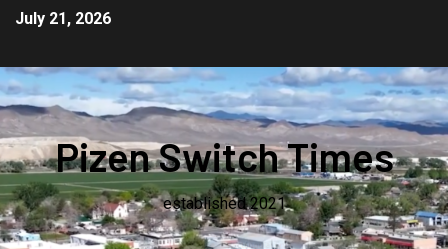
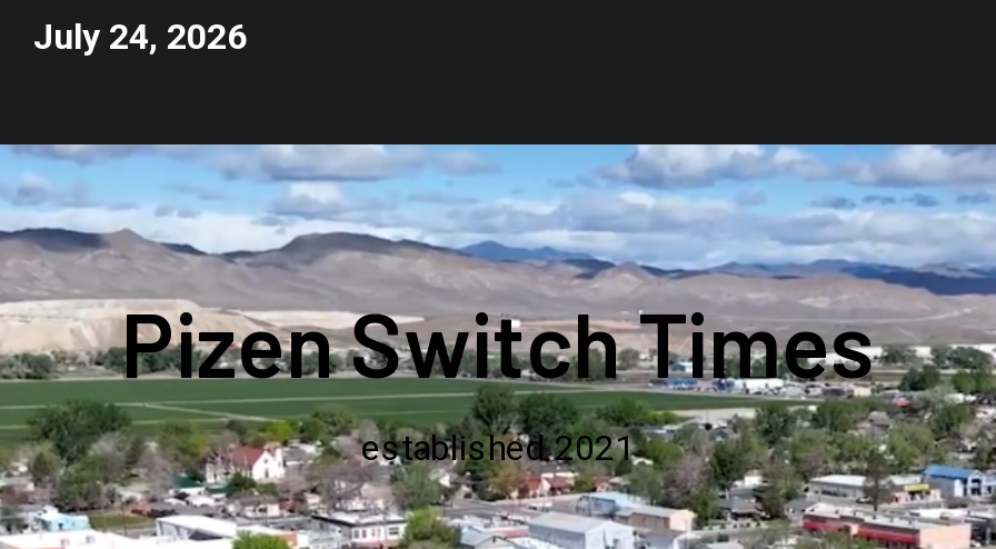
[15,9,111,28] July 21, 2026 -> [33,16,247,58] July 24, 2026

